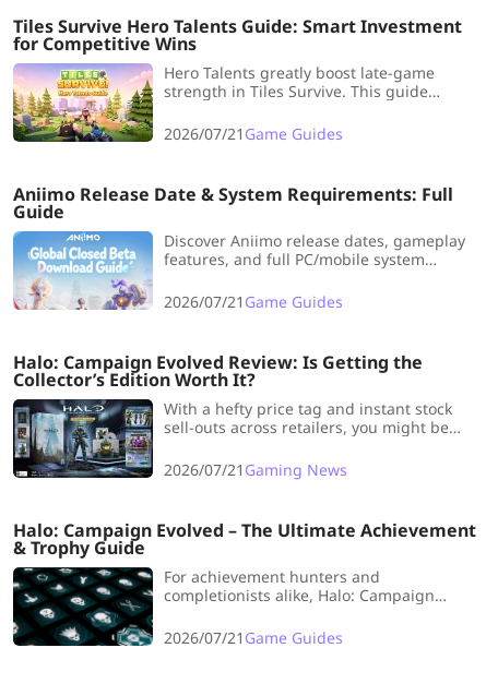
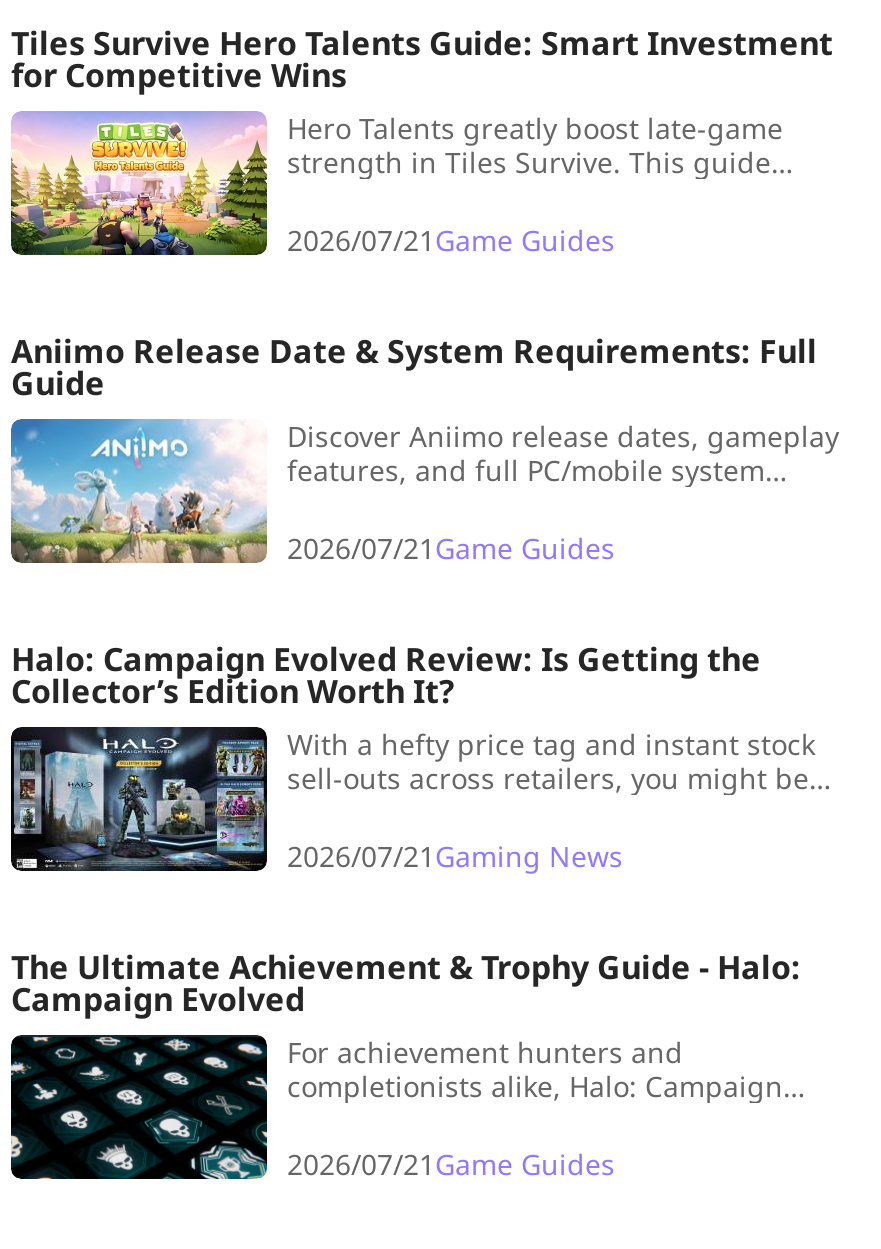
[13,230,154,311] [image] -> [9,419,269,565] [image]
[13,518,476,560] Halo: Campaign Evolved – The Ultimate Achievement | & Trophy Guide -> [11,945,801,1021] The Ultimate Achievement & Trophy Guide - Halo: | Campaign Evolved

